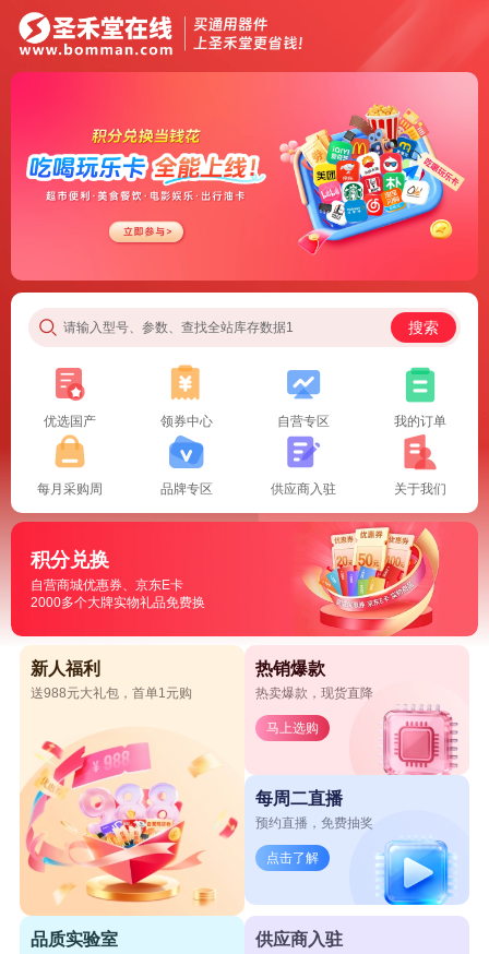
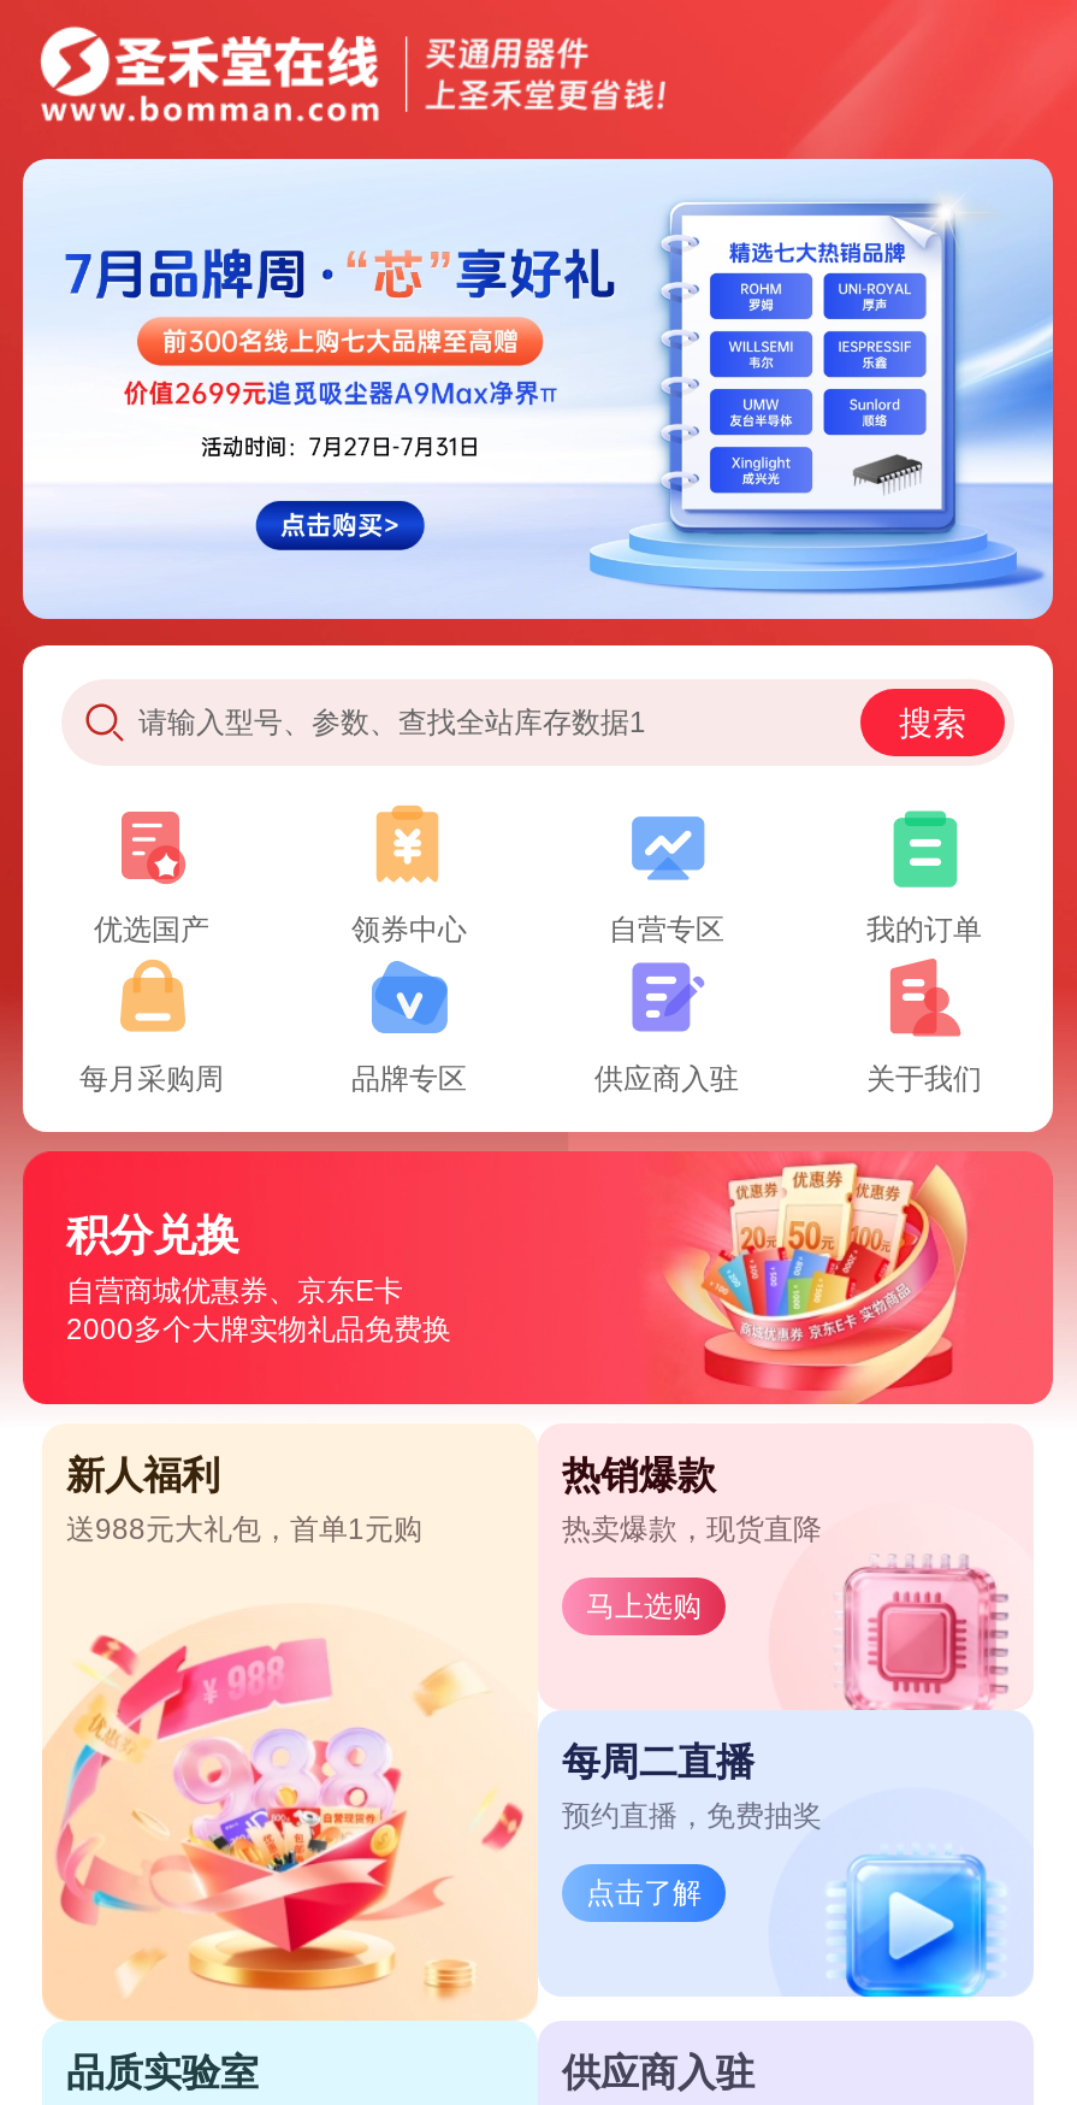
[11,72,478,281] [image] -> [20,157,1055,621] [image]

